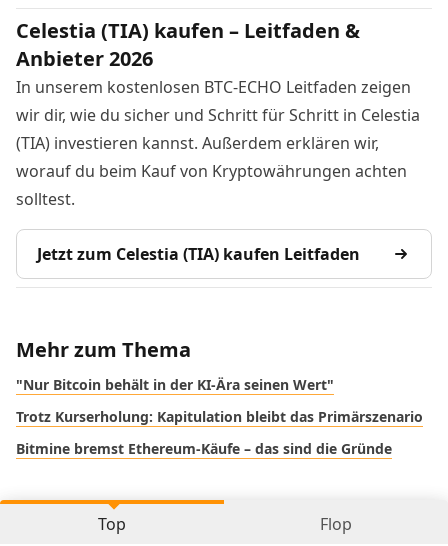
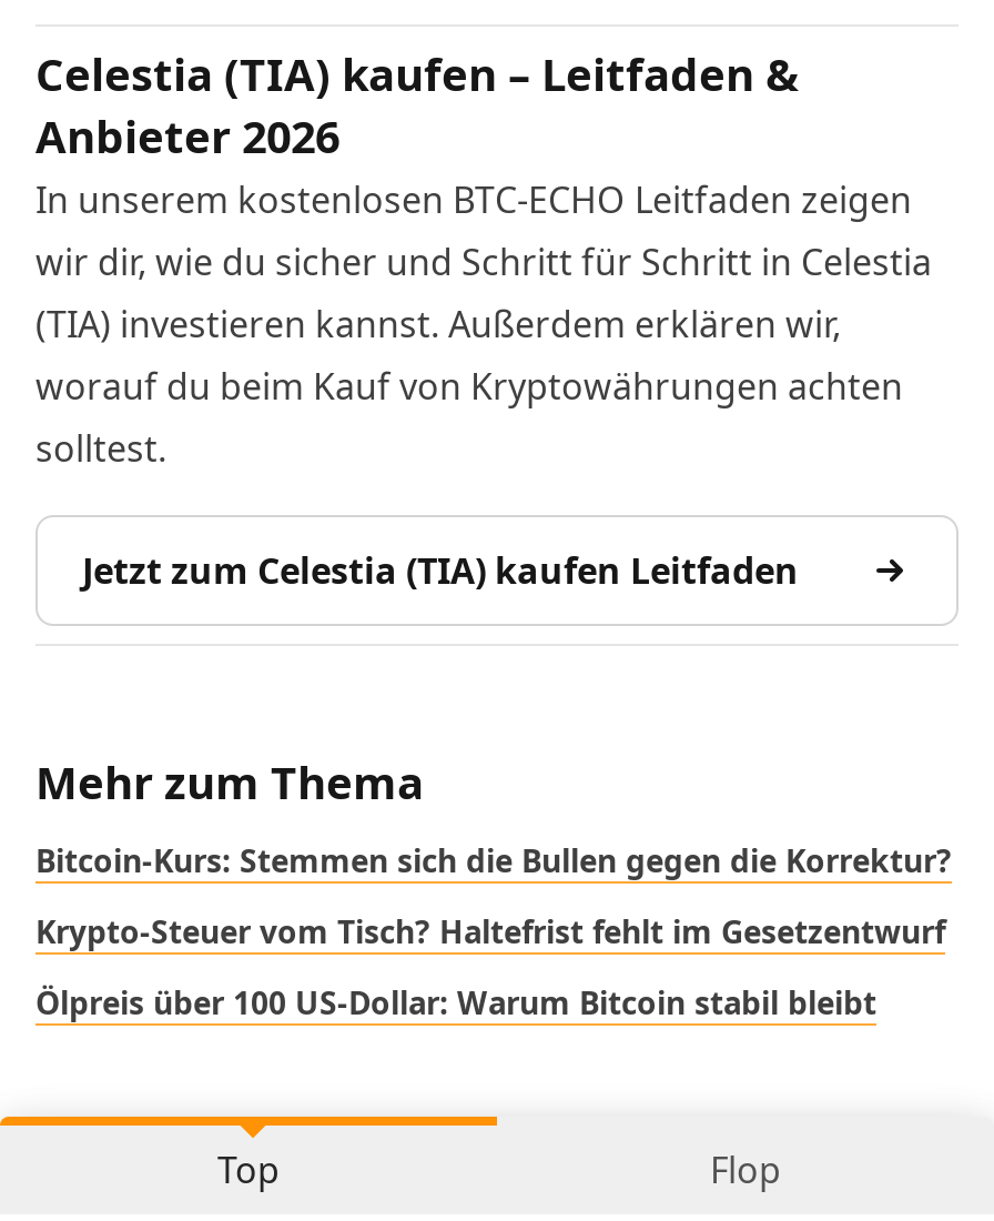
[16,375,334,394] "Nur Bitcoin behält in der KI-Ära seinen Wert" -> [35,838,952,881] Bitcoin-Kurs: Stemmen sich die Bullen gegen die Korrektur?
[16,407,423,426] Trotz Kurserholung: Kapitulation bleibt das Primärszenario -> [35,910,945,952] Krypto-Steuer vom Tisch? Haltefrist fehlt im Gesetzentwurf
[16,439,392,458] Bitmine bremst Ethereum-Käufe – das sind die Gründe -> [35,981,876,1023] Ölpreis über 100 US-Dollar: Warum Bitcoin stabil bleibt

